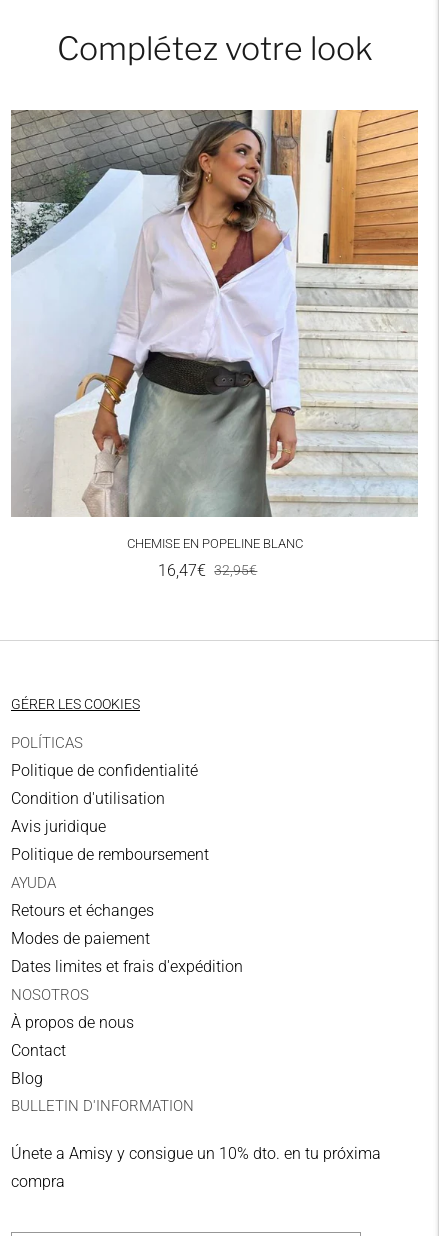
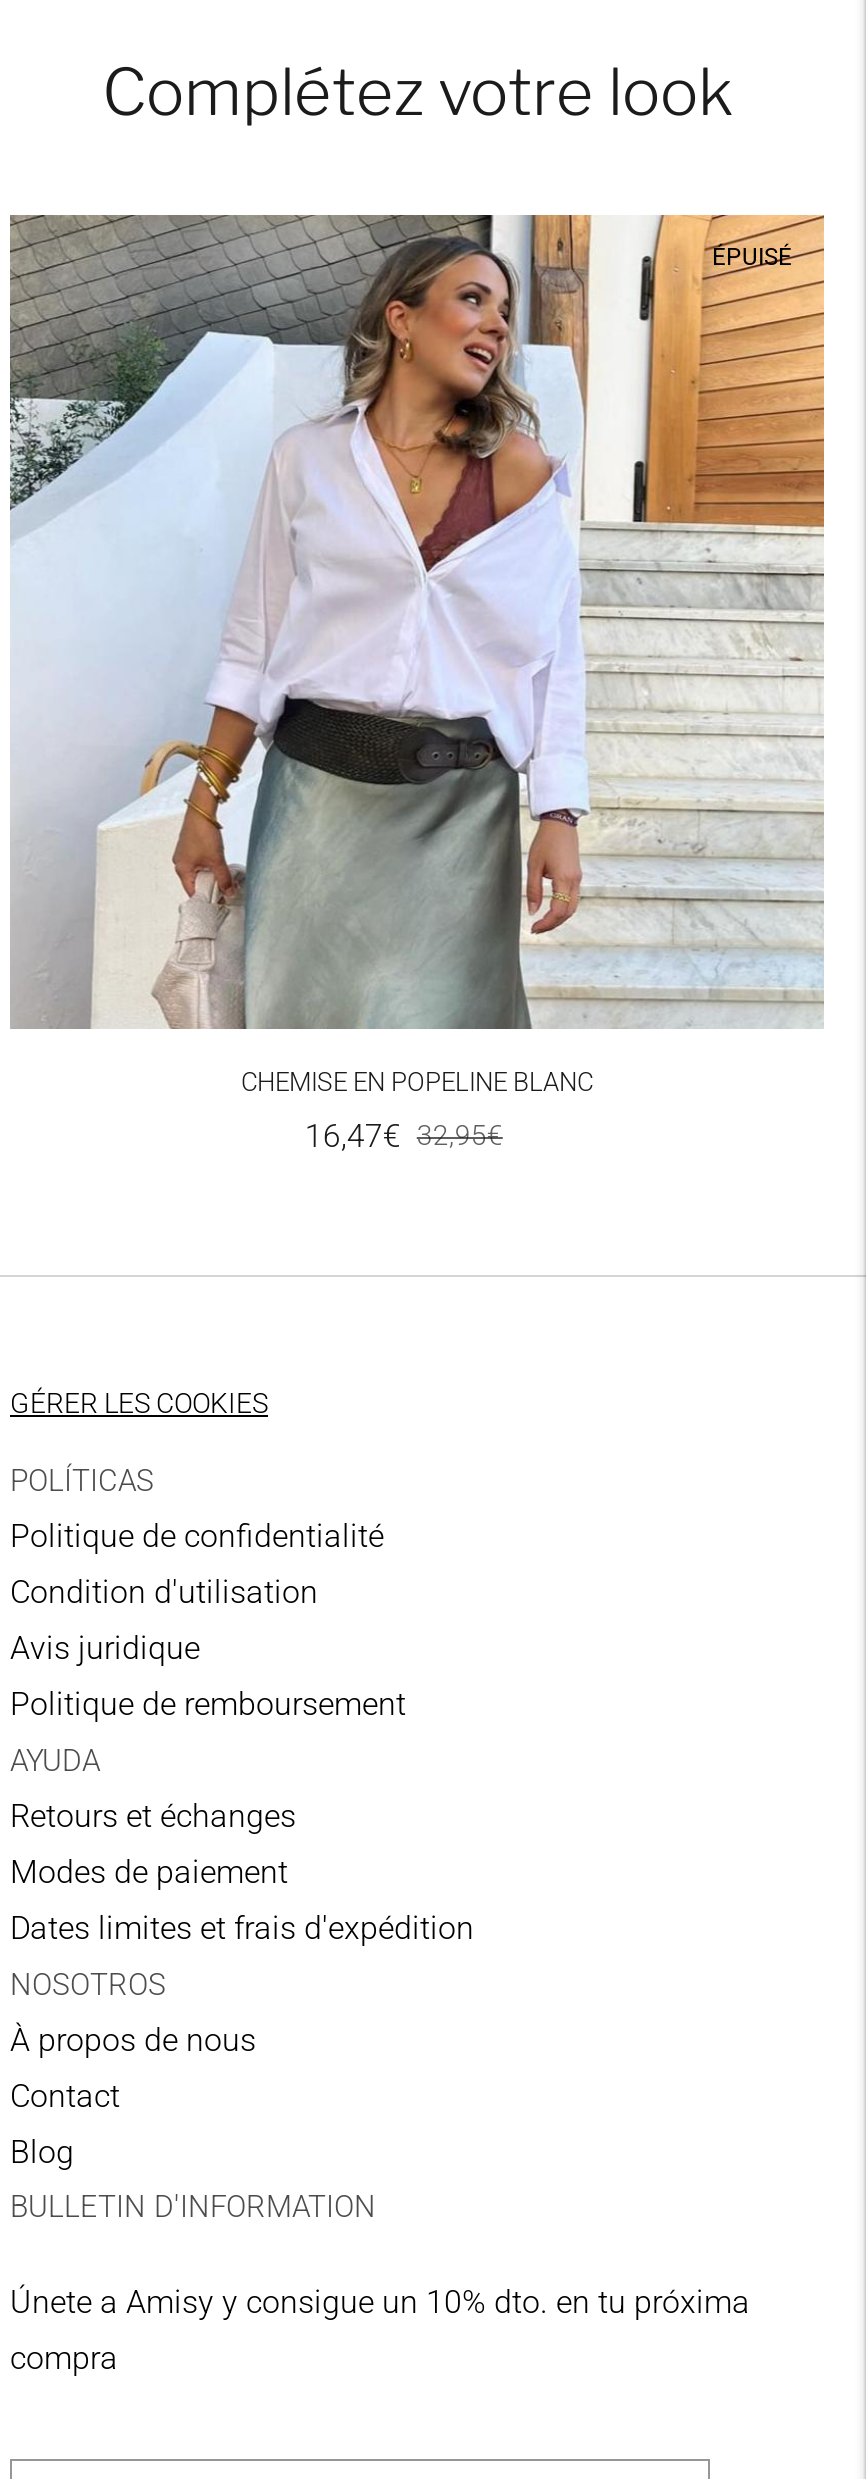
none -> [712,243,792,271] ÉPUISÉ

